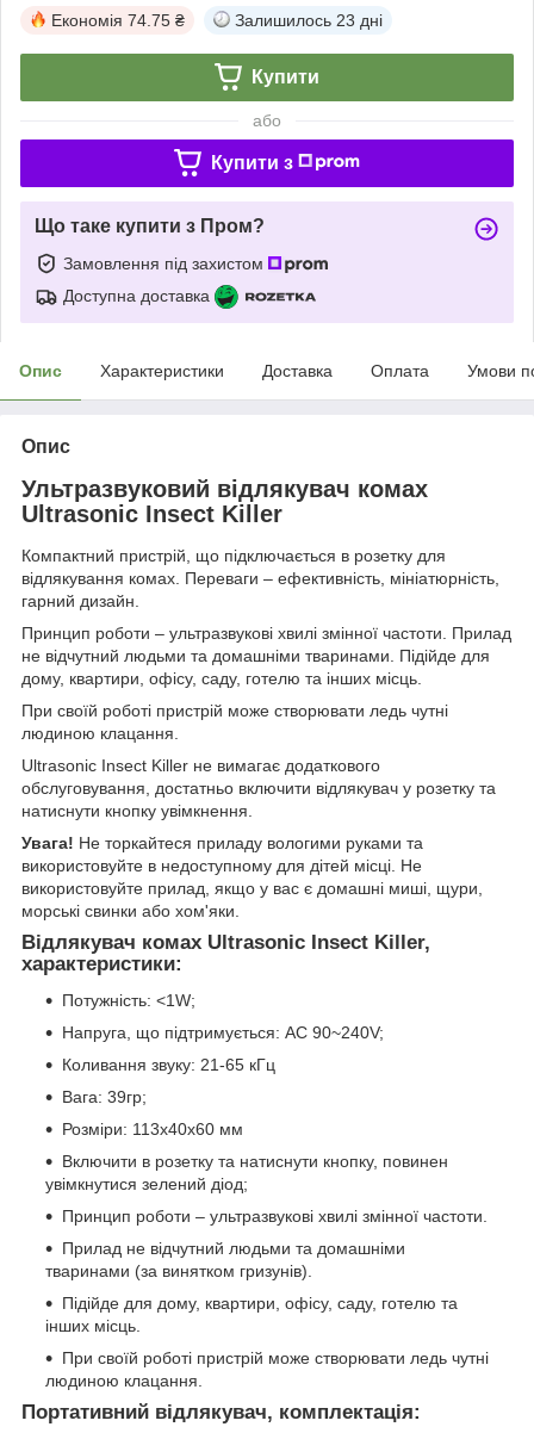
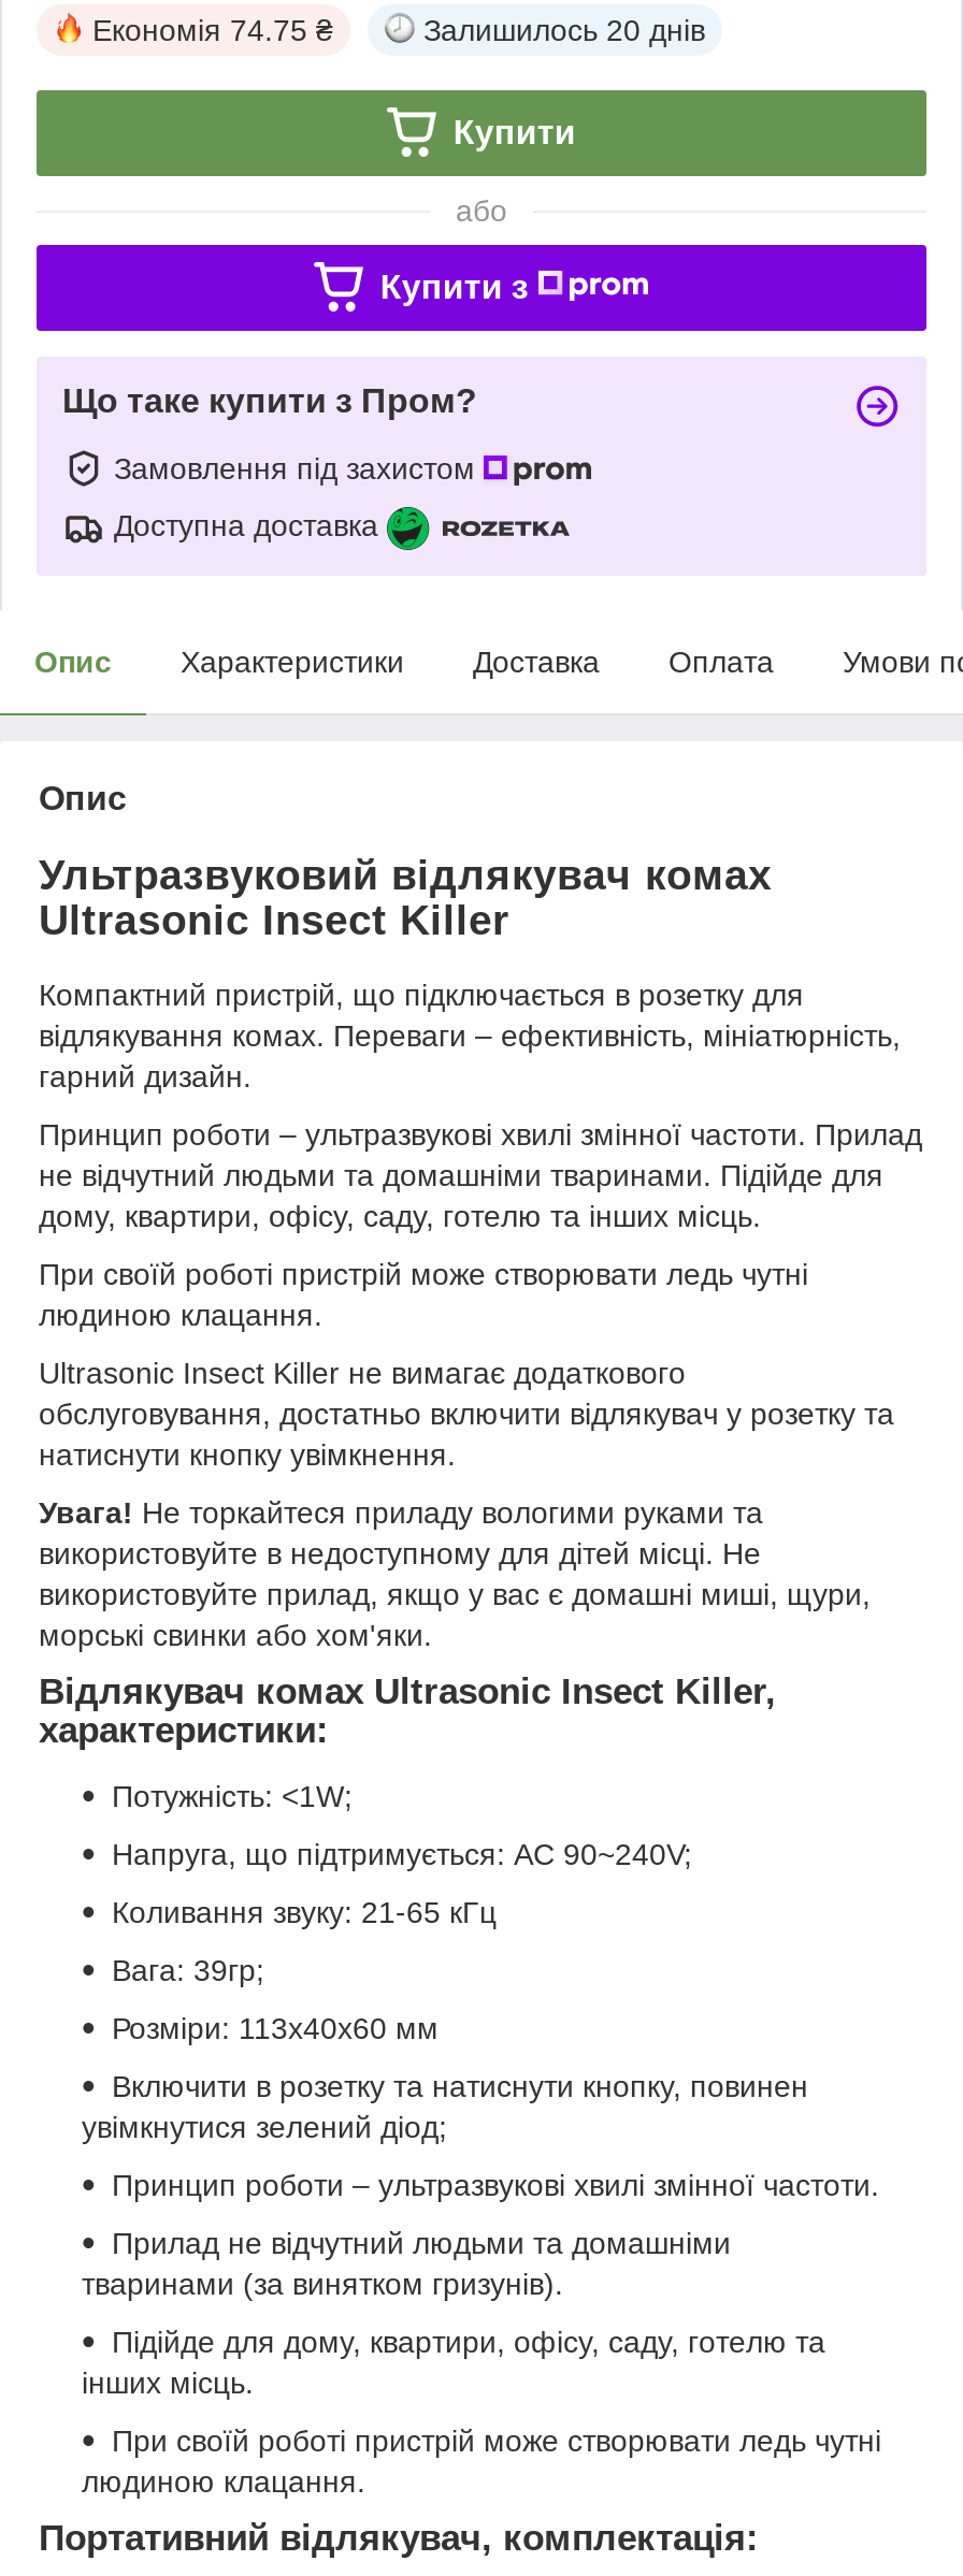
[235,10,383,30] Залишилось 23 дні -> [423,12,705,47] Залишилось 20 днів

